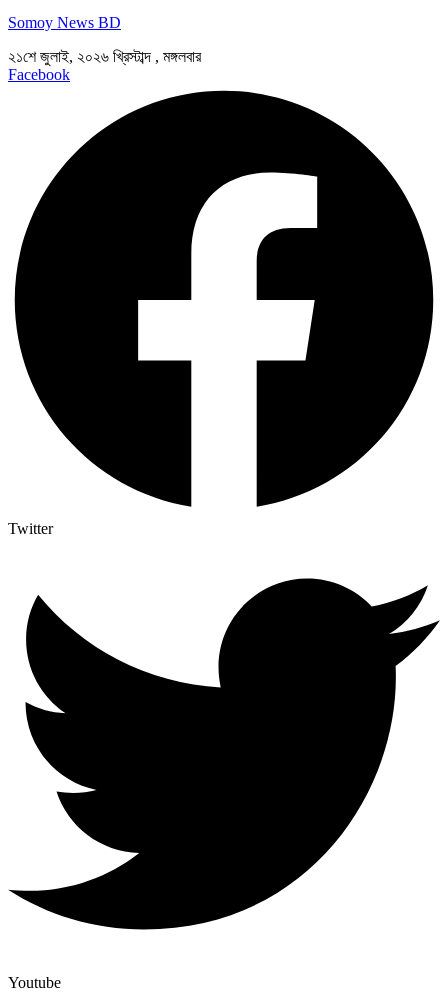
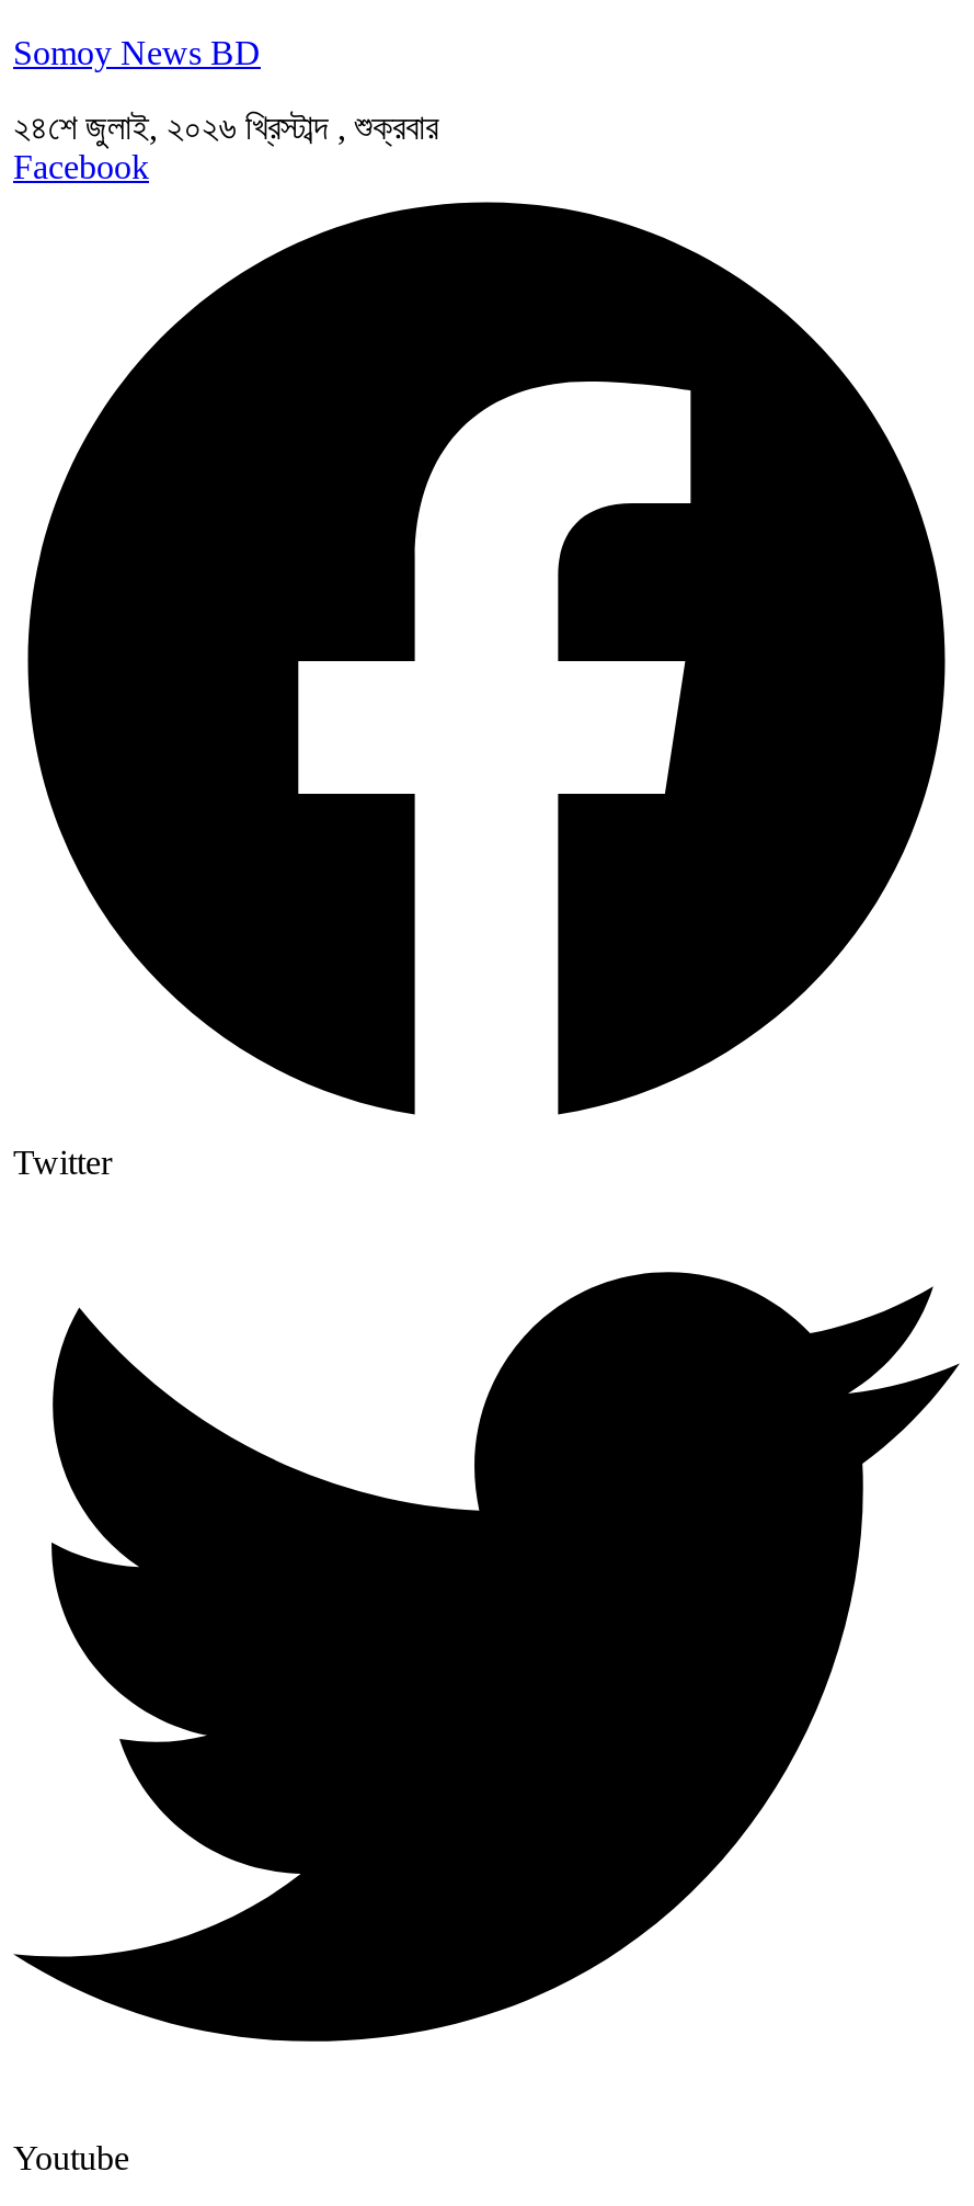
[8,48,201,65] ২১শে জুলাই, ২০২৬ খ্রিস্টাব্দ , মঙ্গলবার -> [13,109,438,146] ২৪শে জুলাই, ২০২৬ খ্রিস্টাব্দ , শুক্রবার

